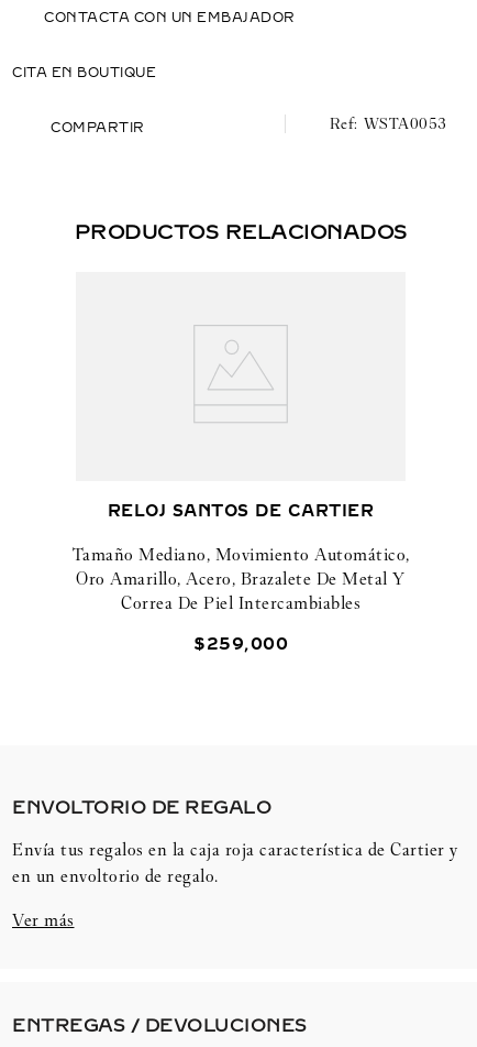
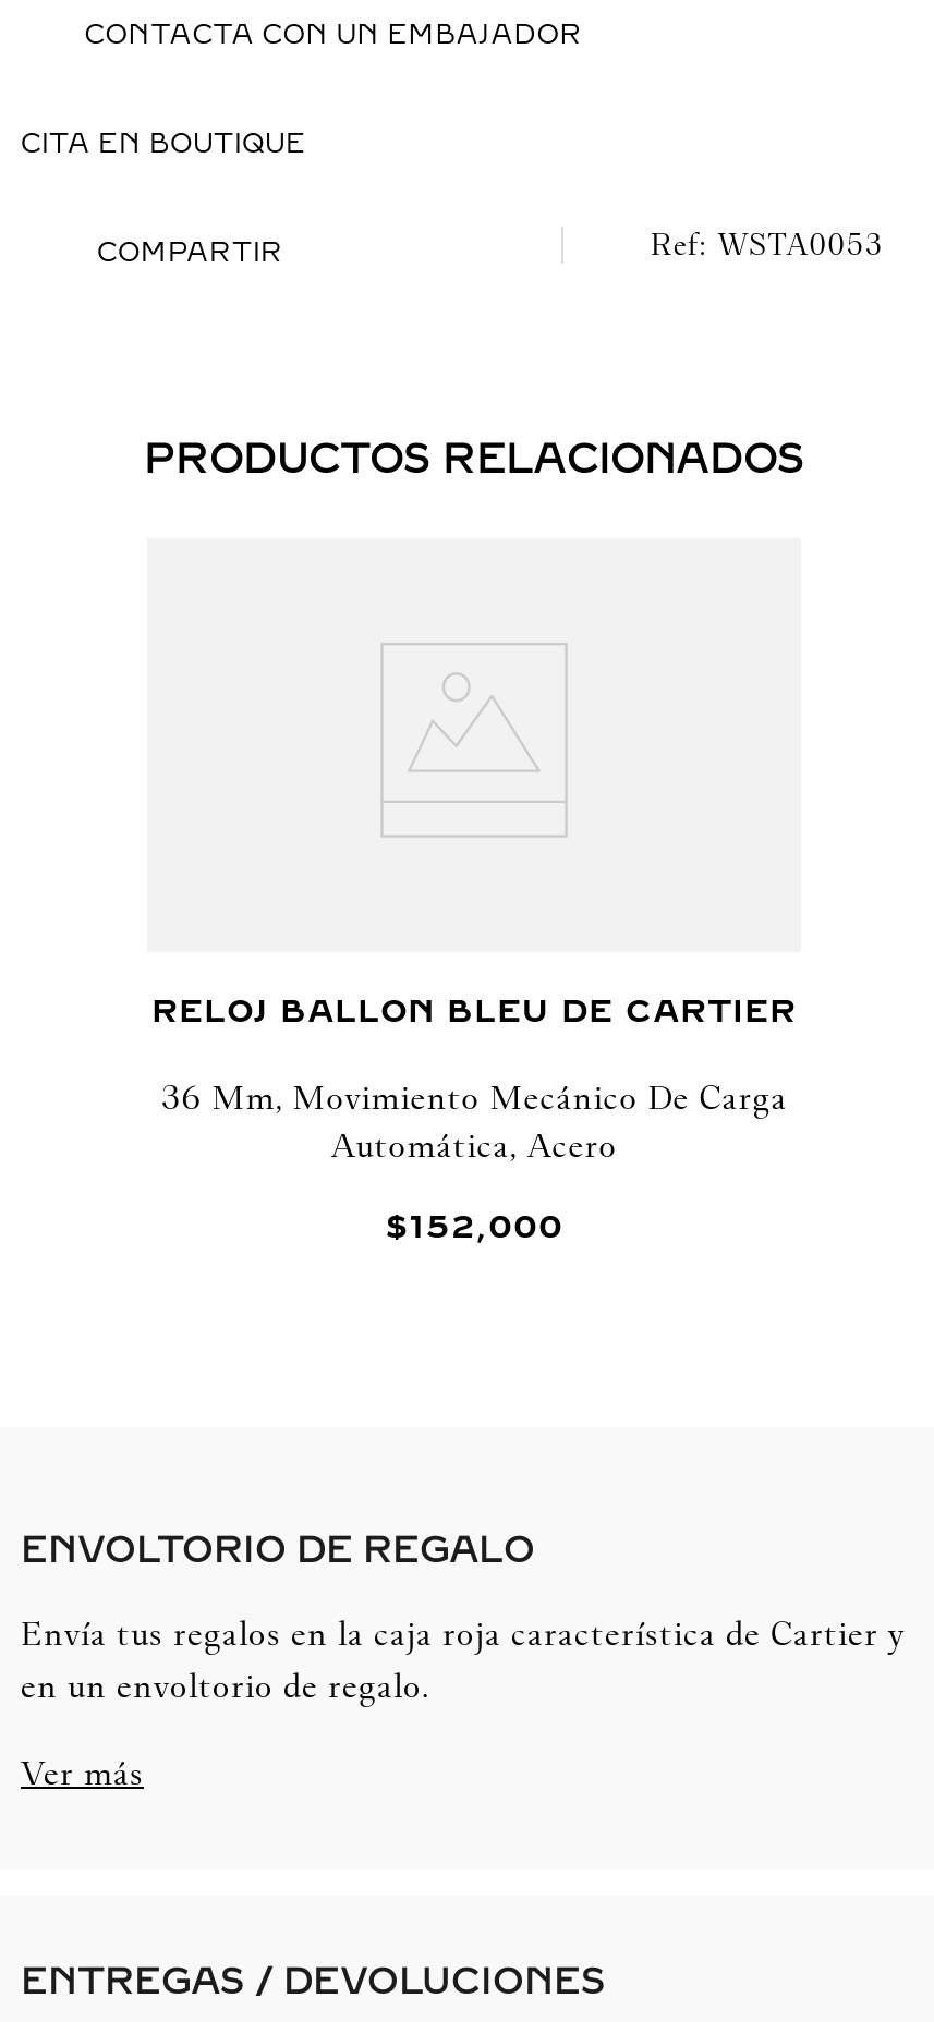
[107,502,374,521] RELOJ SANTOS DE CARTIER -> [151,994,797,1031] RELOJ BALLON BLEU DE CARTIER
[72,544,409,613] Tamaño Mediano, Movimiento Automático, | Oro Amarillo, Acero, Brazalete De Metal Y | Correa De Piel Intercambiables -> [161,1076,788,1166] 36 Mm, Movimiento Mecánico De Carga | Automática, Acero
[193,635,288,654] $259, 000 -> [385,1209,563,1246] $152, 000

